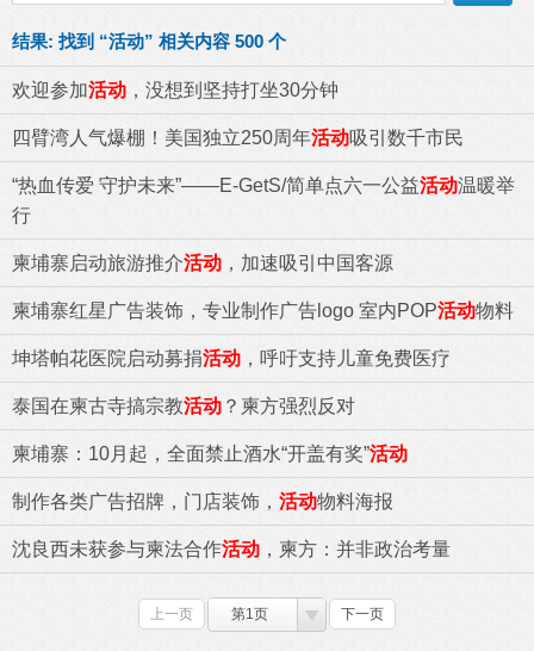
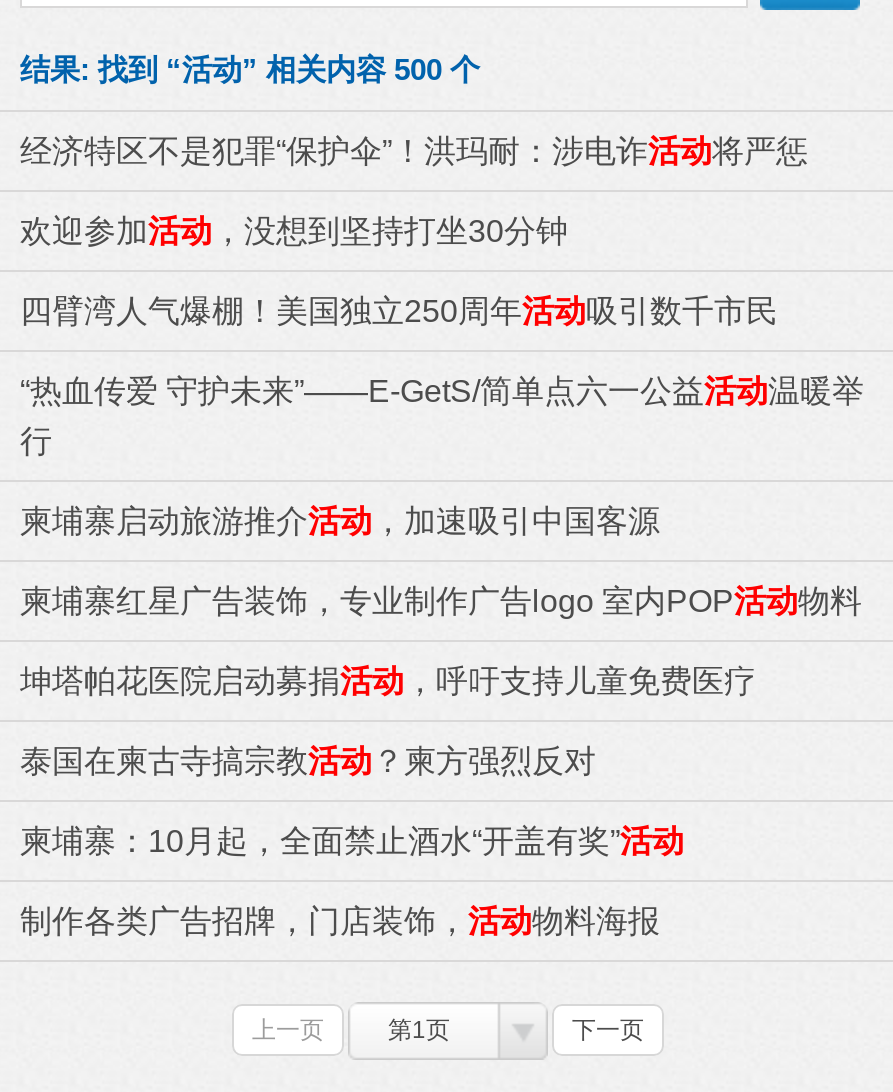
none -> [20,134,808,168] 经济特区不是犯罪“保护伞”！洪玛耐：涉电诈活动将严惩
moved [12,80,515,511] -> [20,214,864,938]: 欢迎参加活动，没想到坚持打坐30分钟 | 四臂湾人气爆棚！美国独立250周年活动吸引数千市民 | “热血传爱 守护未来”——E-GetS/简单点六一公益活动温暖举 | ... | 柬埔寨：10月起，全面禁止酒水“开盖有奖”活动 | 制作各类广告招牌，门店装饰，活动物料海报
[12,539,451,559] 沈良西未获参与柬法合作活动，柬方：并非政治考量 -> none

